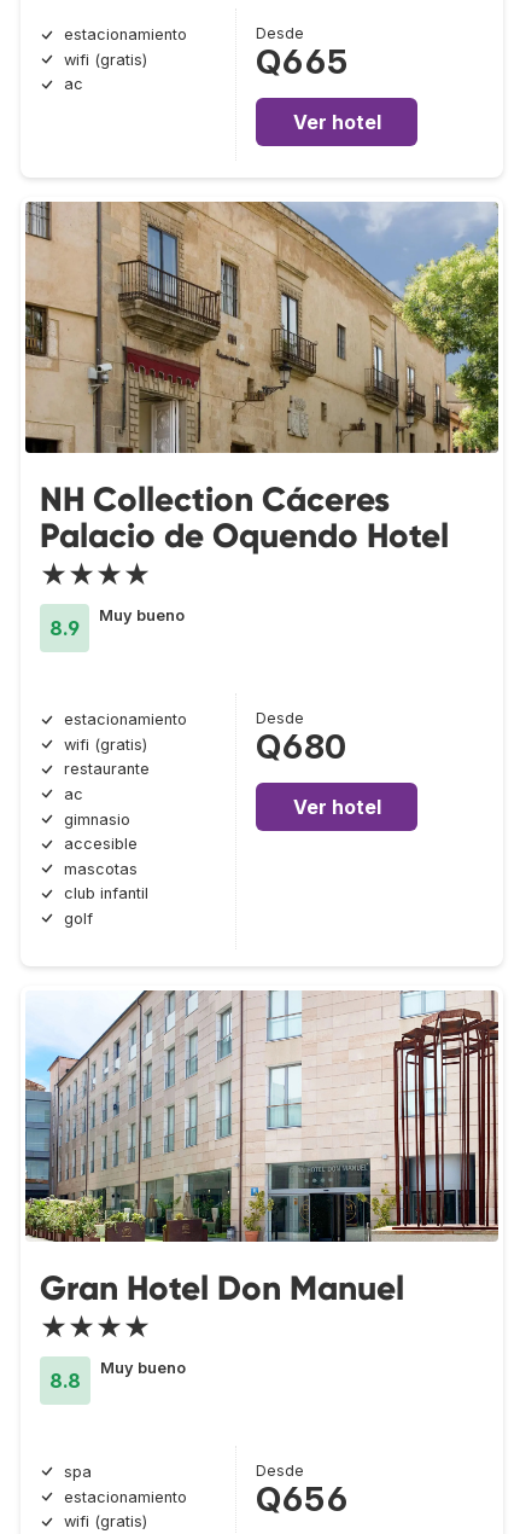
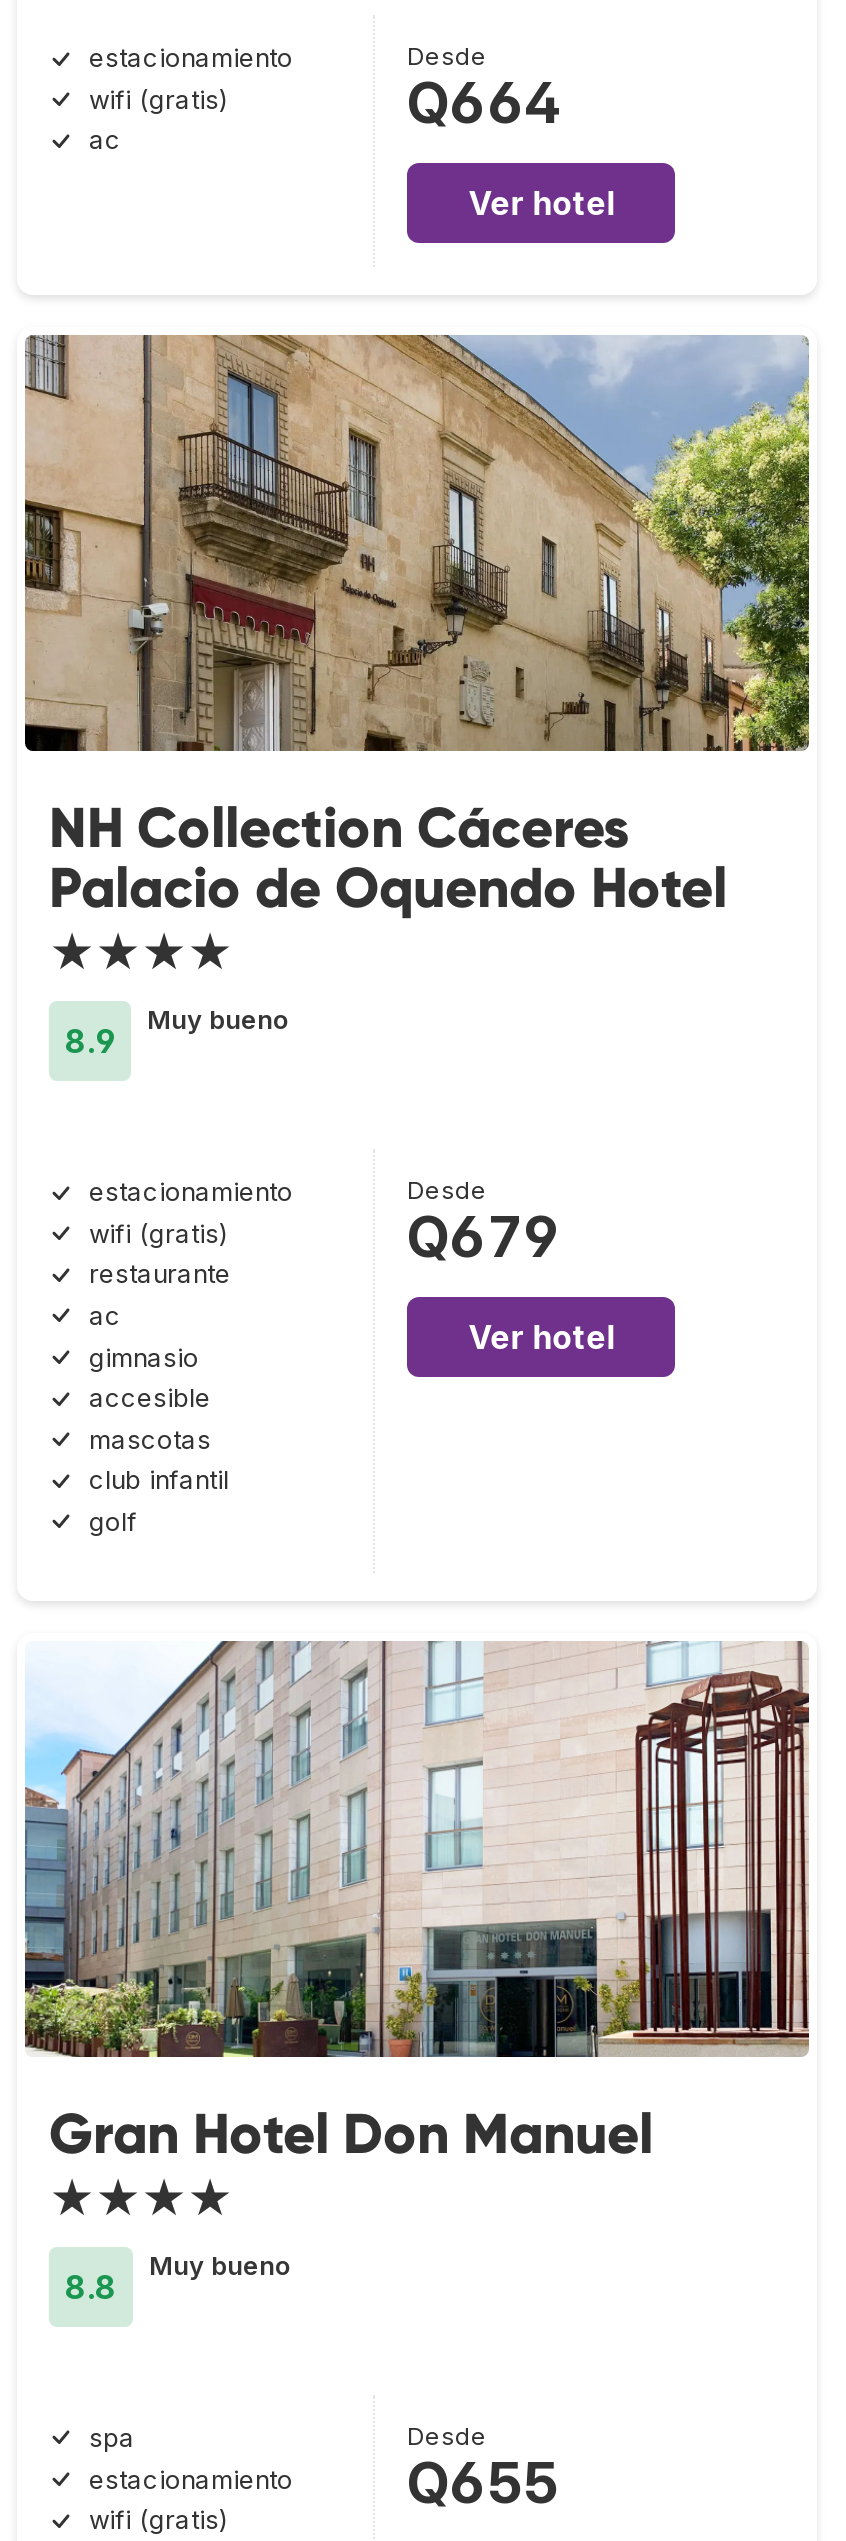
[256,41,349,82] Q665 -> [407,70,561,138] Q664
[256,726,346,767] Q680 -> [407,1204,561,1272] Q679
[256,1478,349,1520] Q656 -> [407,2449,559,2517] Q655

